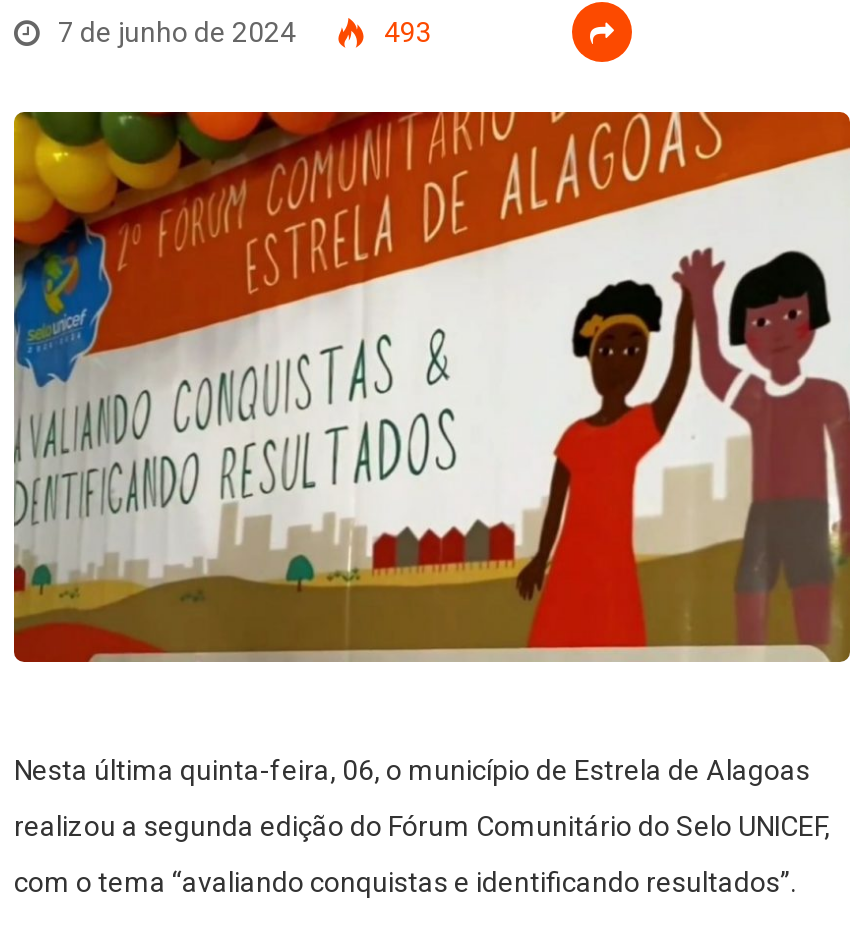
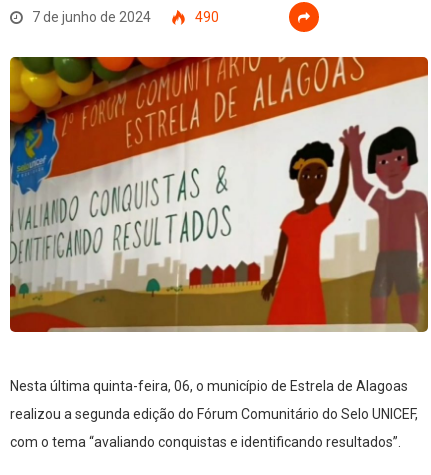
[378,15,432,47] 493 -> [192,9,219,25] 490

